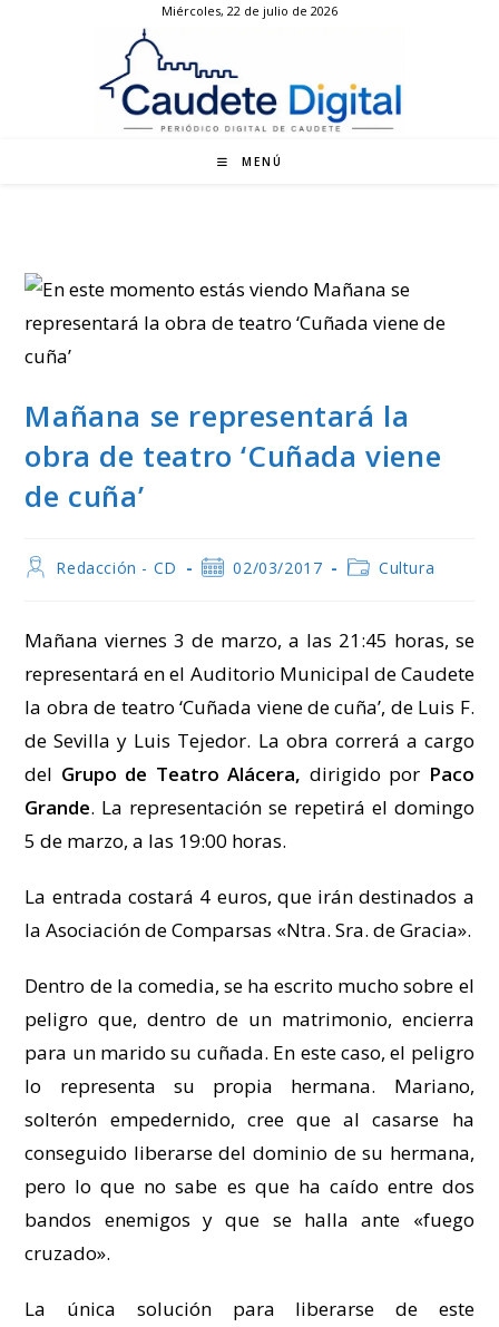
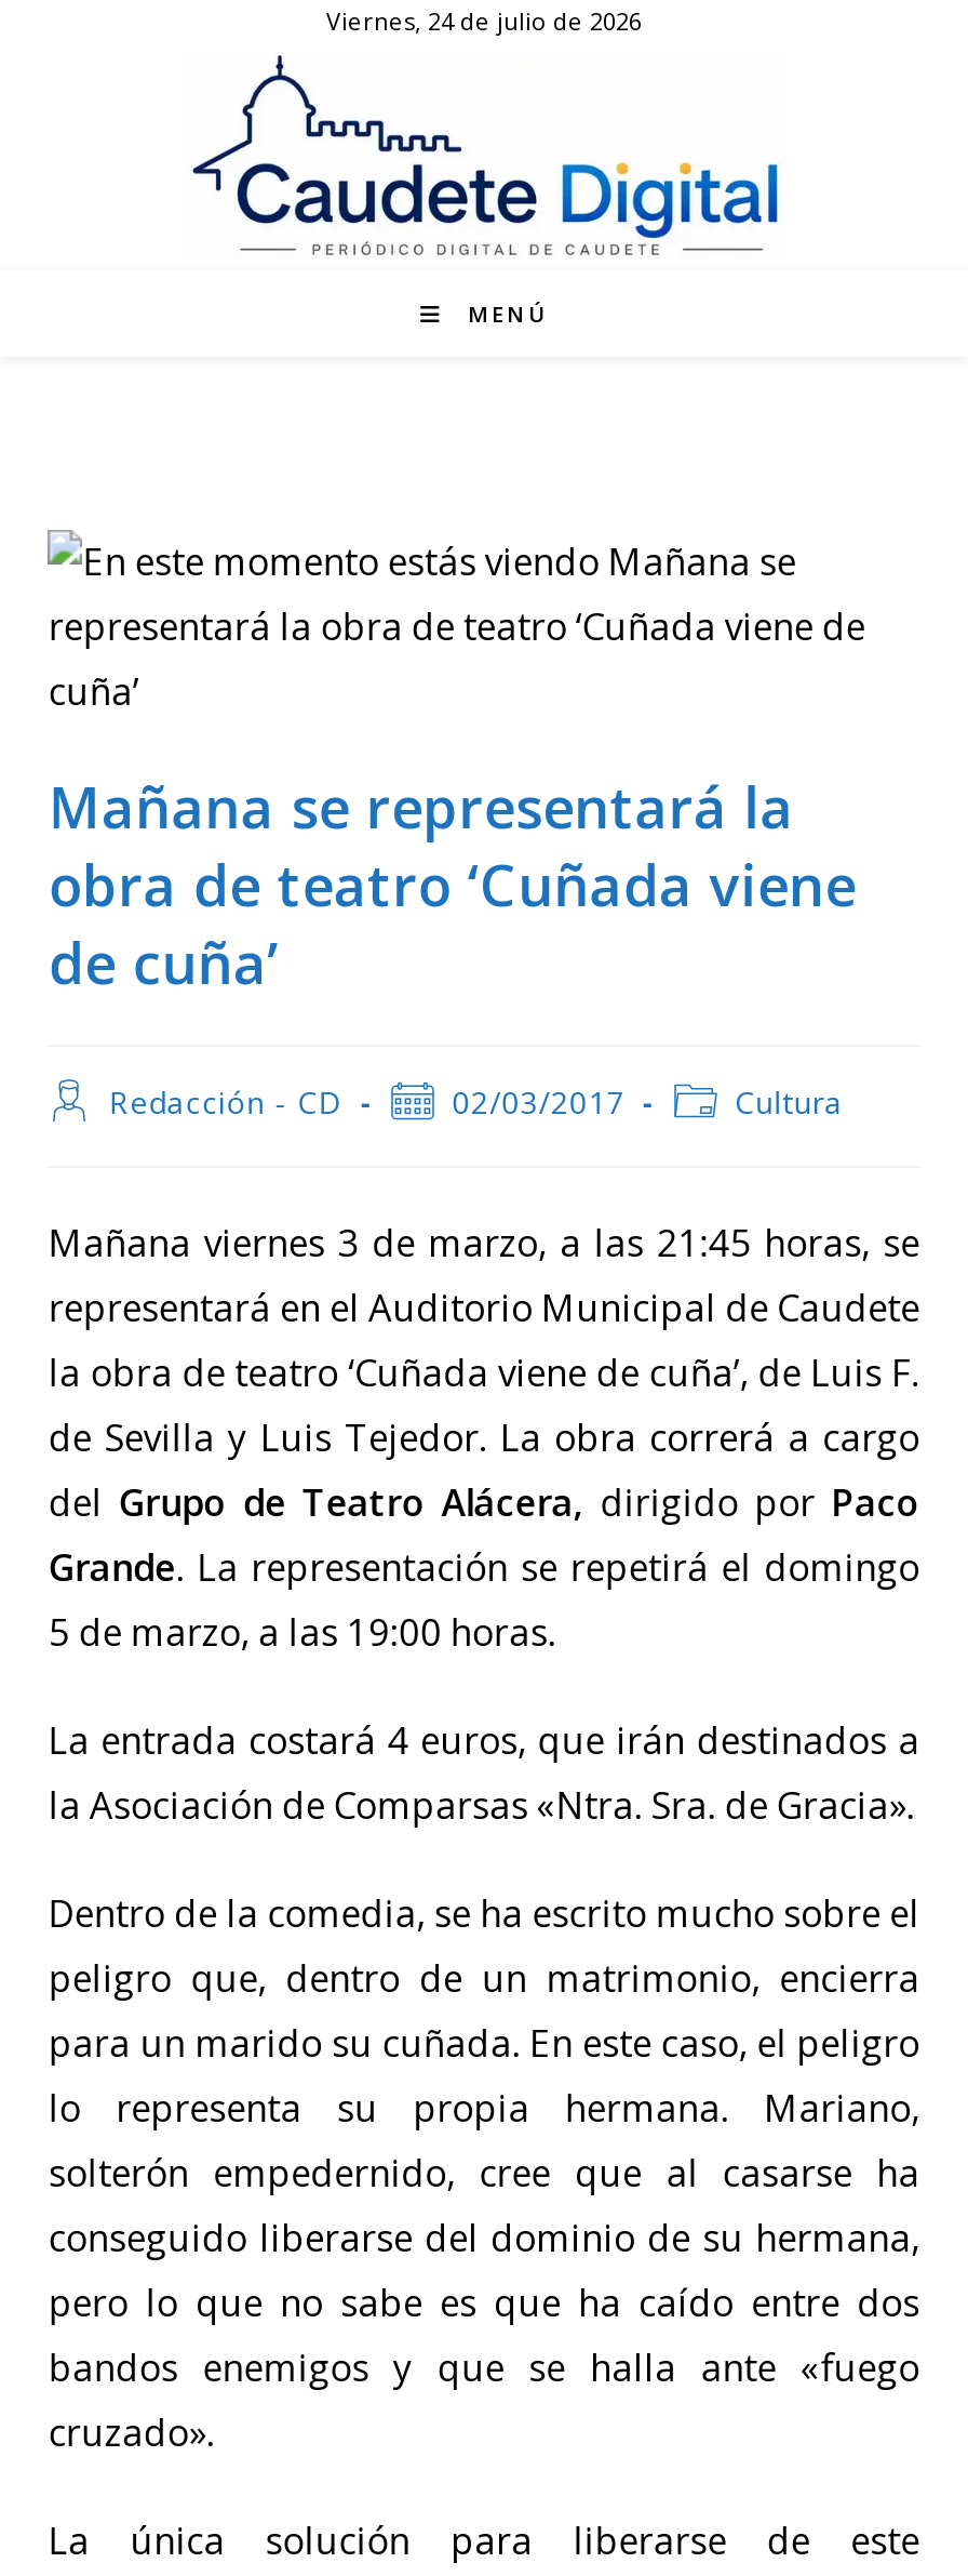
[162,2,337,19] Miércoles, 22 de julio de 2026 -> [326,4,642,37] Viernes, 24 de julio de 2026

